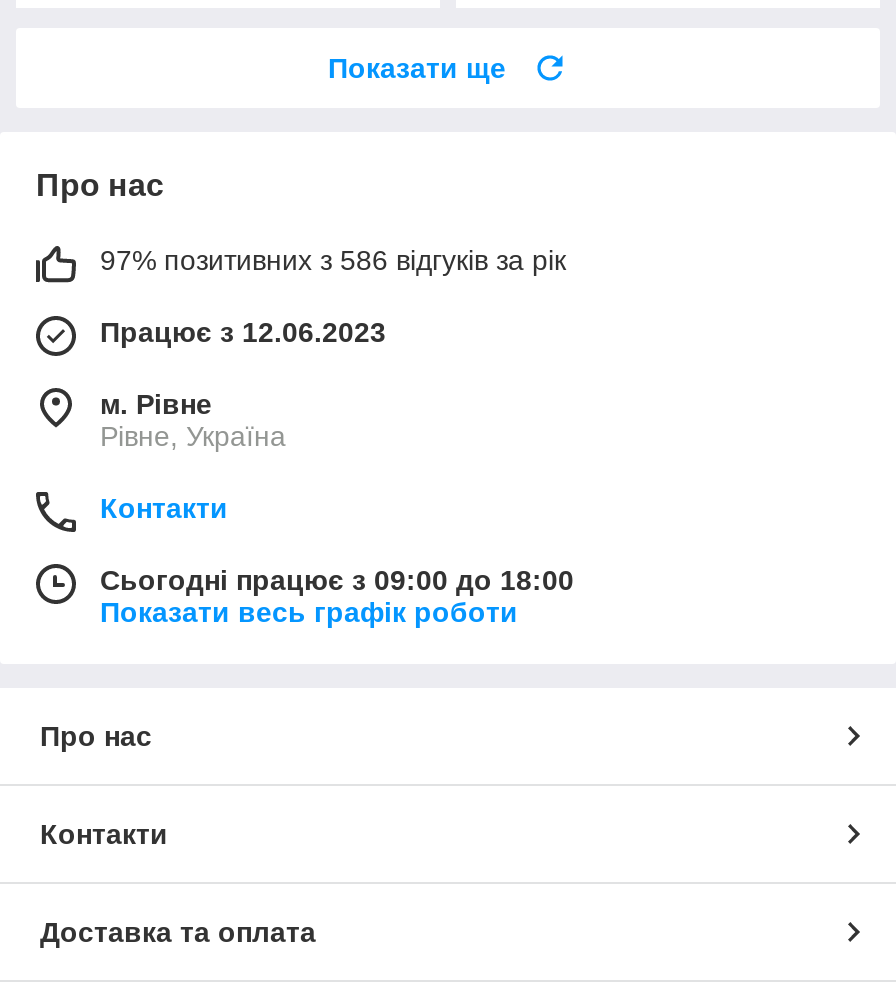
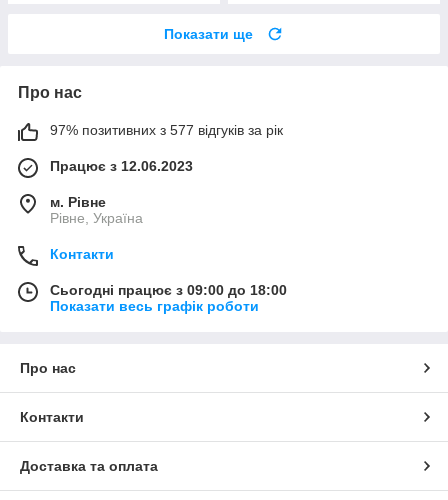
[100,244,566,276] 97% позитивних з 586 відгуків за рік -> [50,122,283,138] 97% позитивних з 577 відгуків за рік

